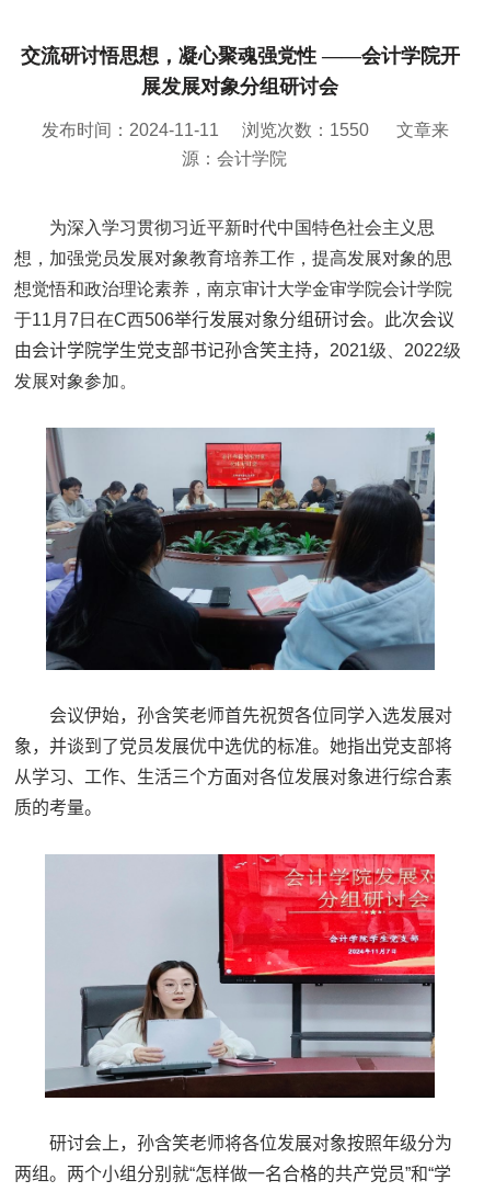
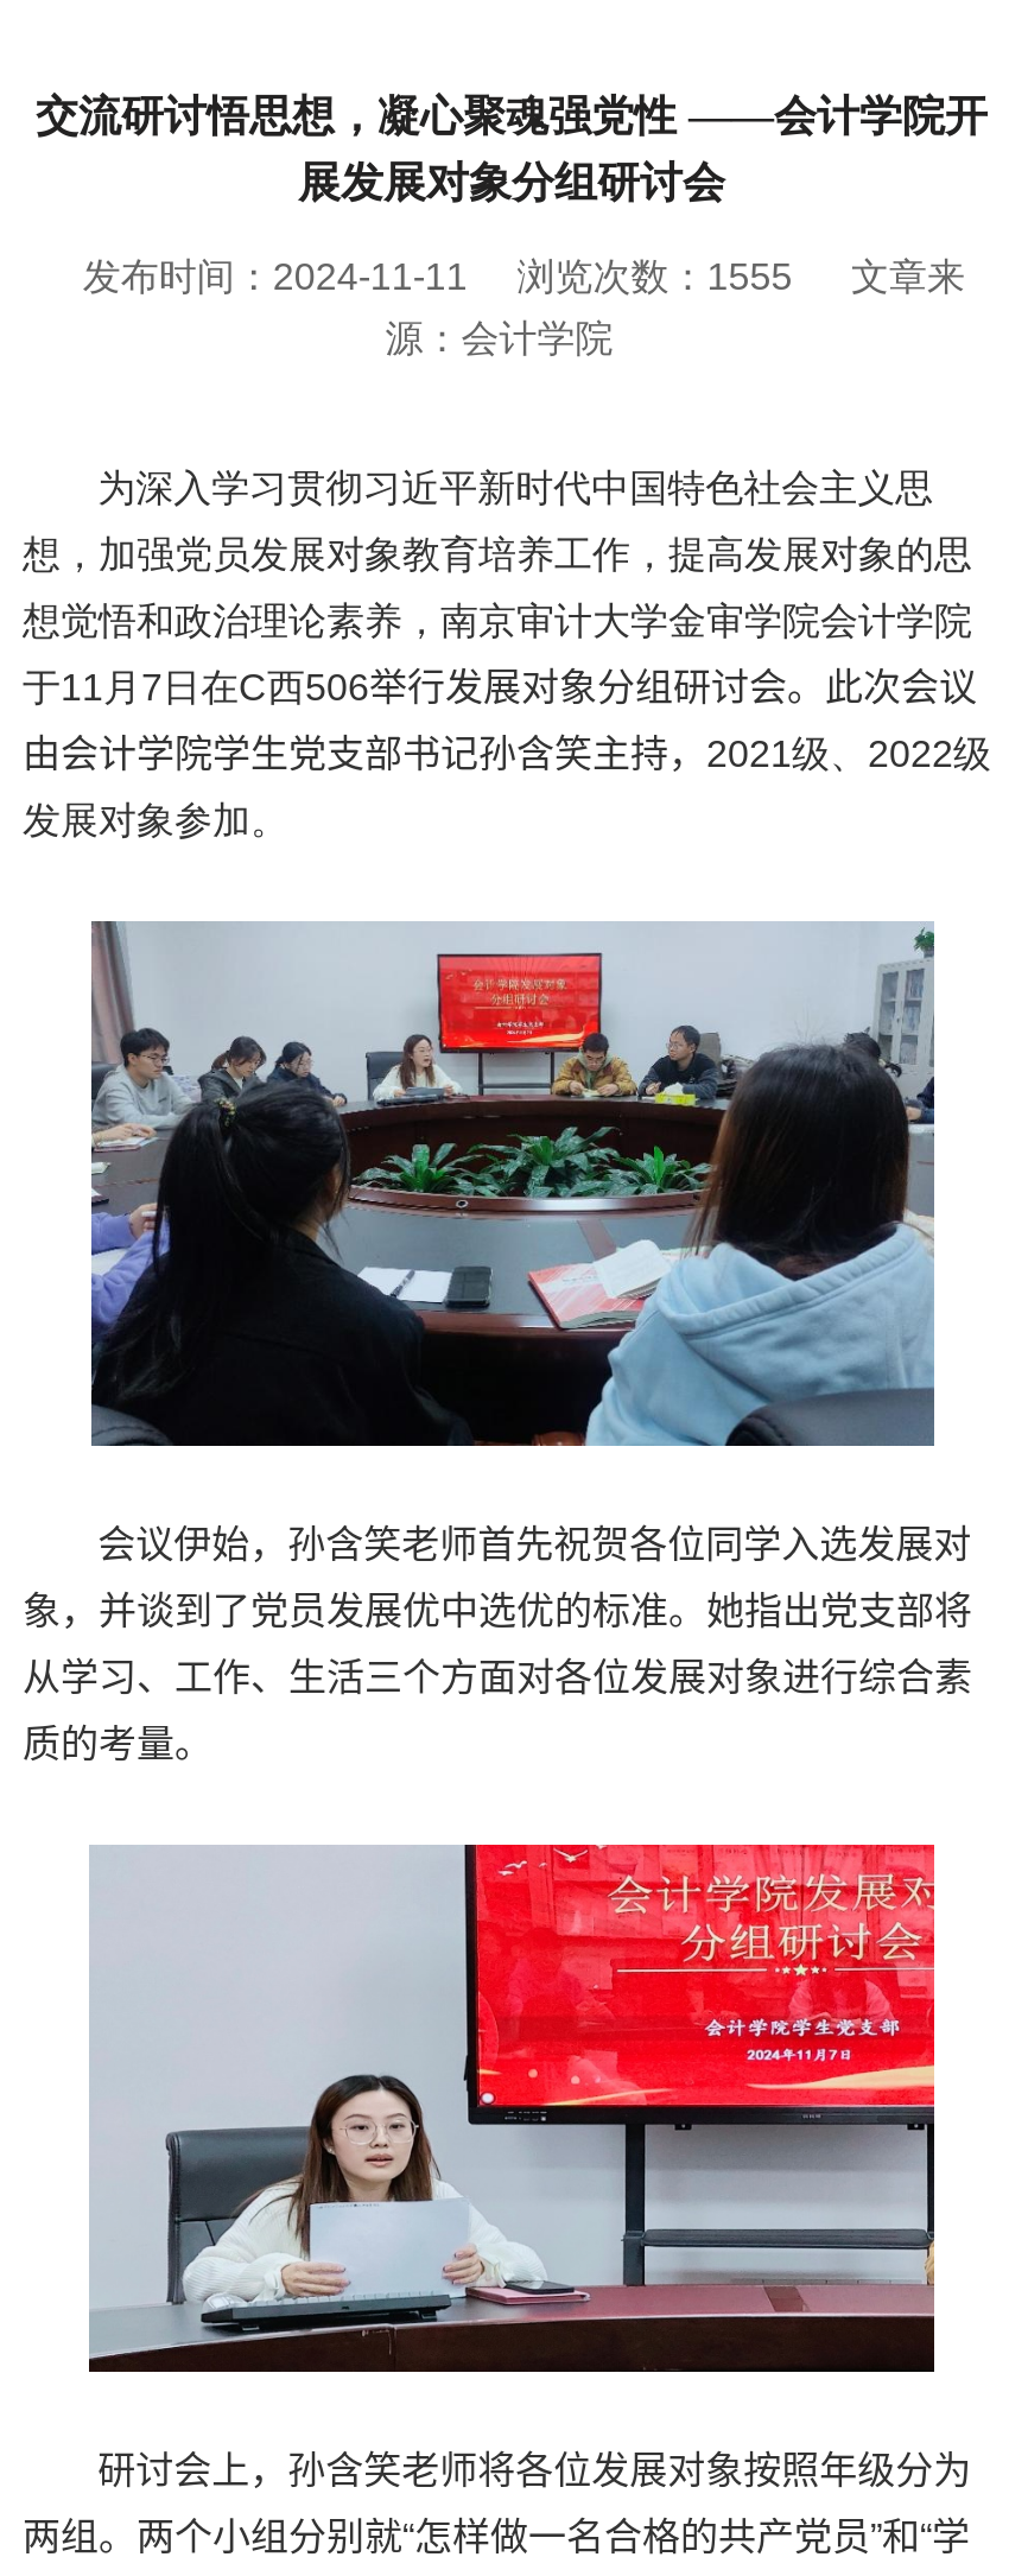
[42,120,449,139] 发布时间：2024-11-11 浏览次数：1550 文章来 -> [83,256,965,296] 发布时间：2024-11-11 浏览次数：1555 文章来

